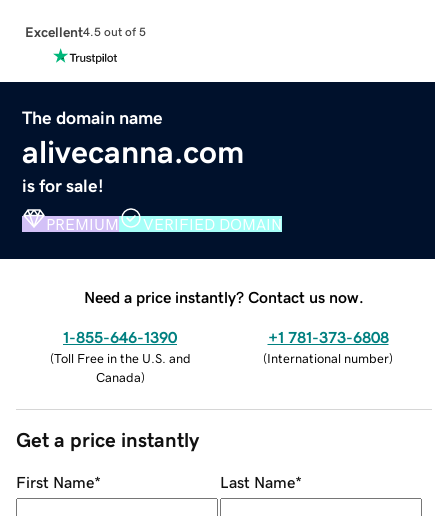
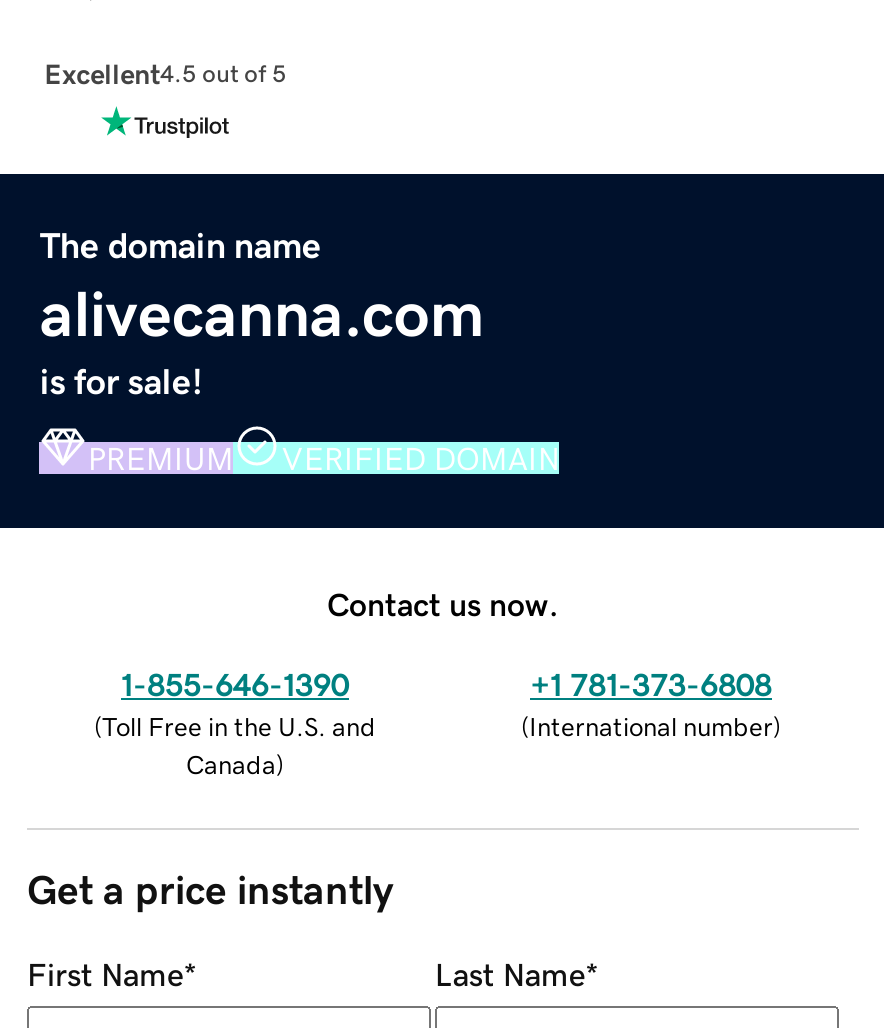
[84,289,364,305] Need a price instantly? Contact us now. -> [327,587,559,619] Contact us now.

